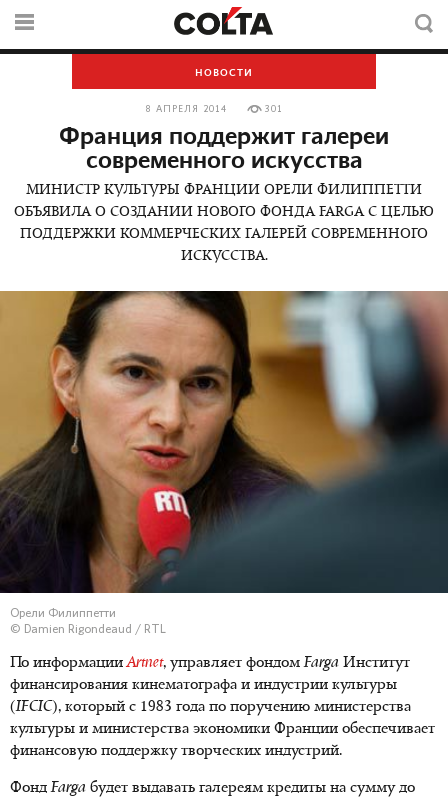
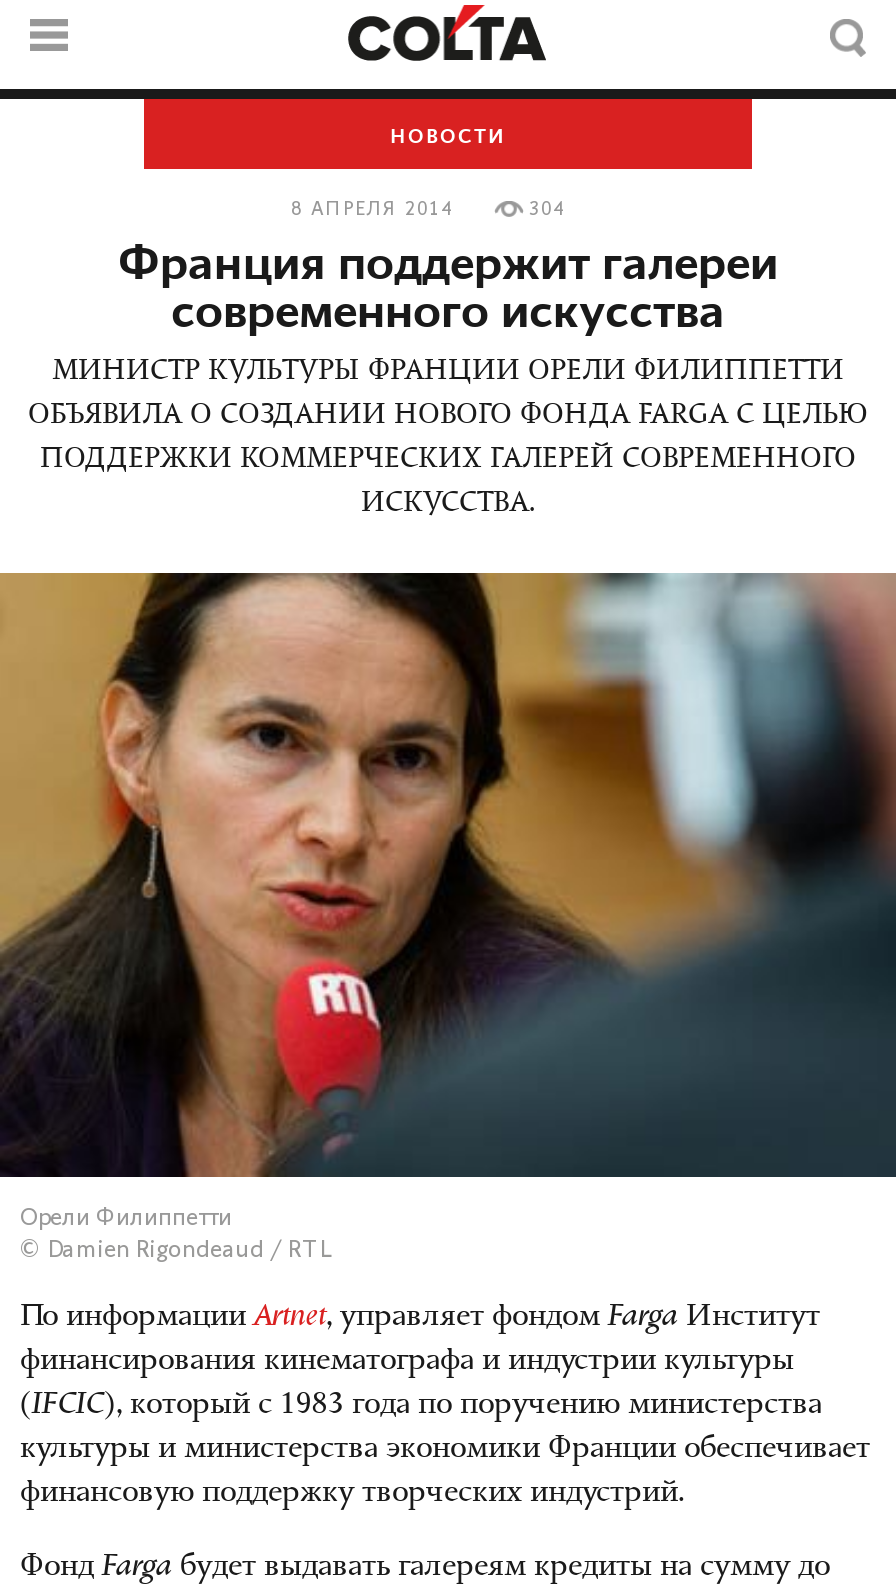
[264,104,282,115] 301 -> [529,199,565,221] 304

